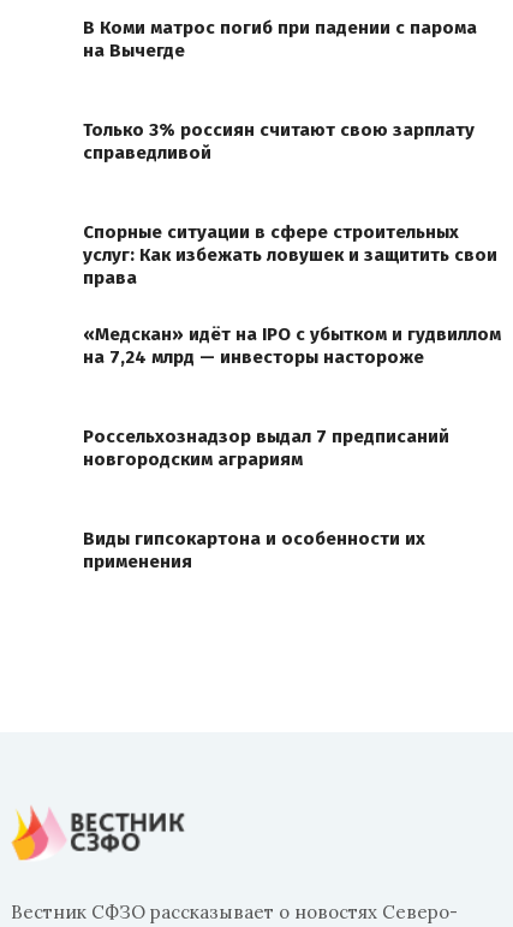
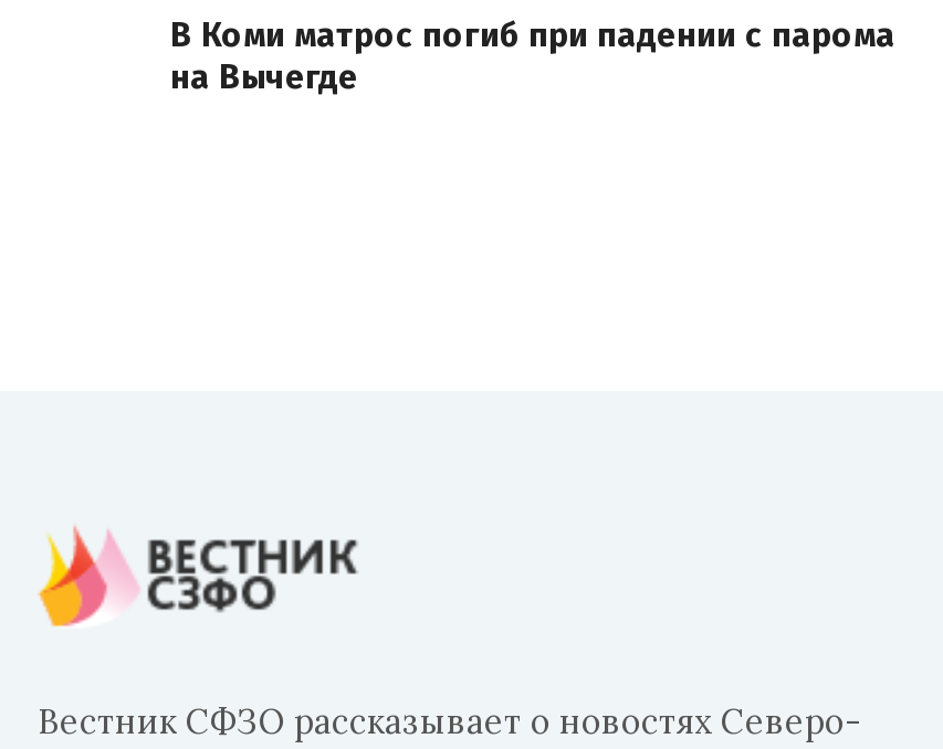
[83,118,475,163] Только 3% россиян считают свою зарплату | справедливой -> none
[83,221,501,367] Спорные ситуации в сфере строительных | услуг: Как избежать ловушек и защитить свои | права | «Медскан» идёт на IPO с убытком и гудвиллом | на 7,24 млрд — инвесторы настороже -> none
[83,425,449,470] Россельхознадзор выдал 7 предписаний | новгородским аграриям -> none
[83,527,425,572] Виды гипсокартона и особенности их | применения -> none

